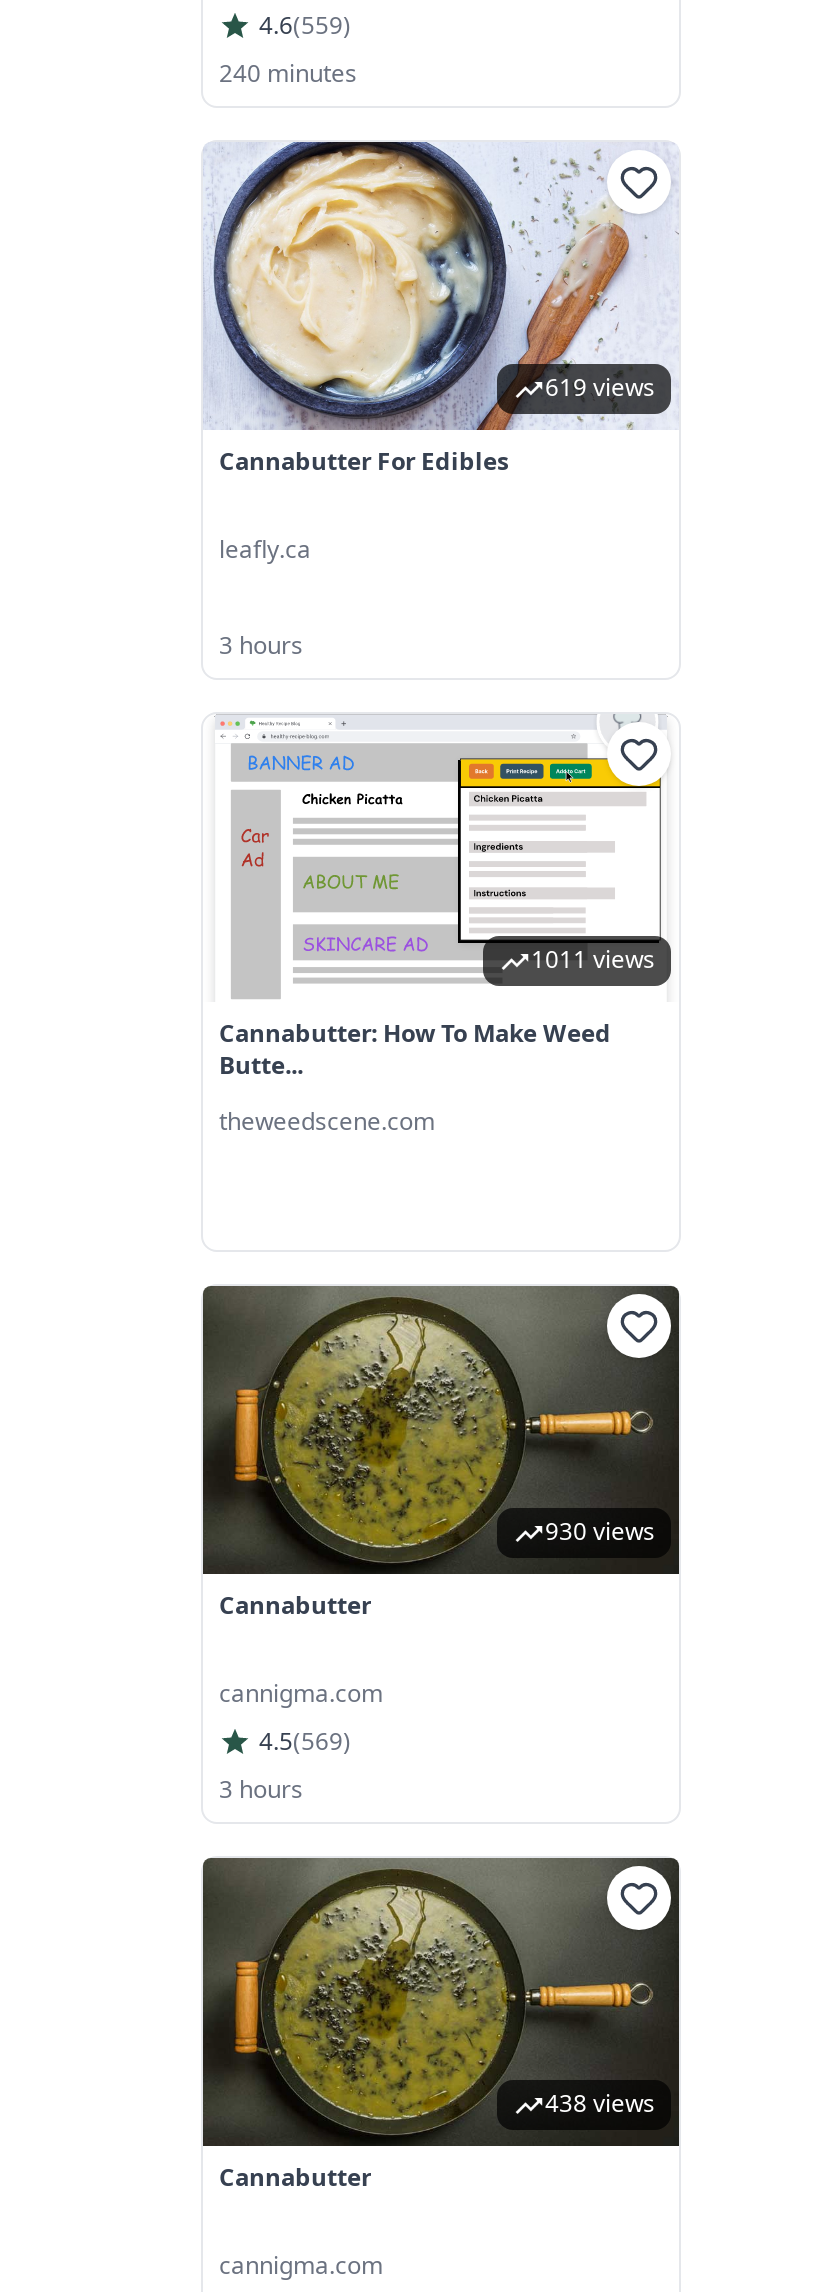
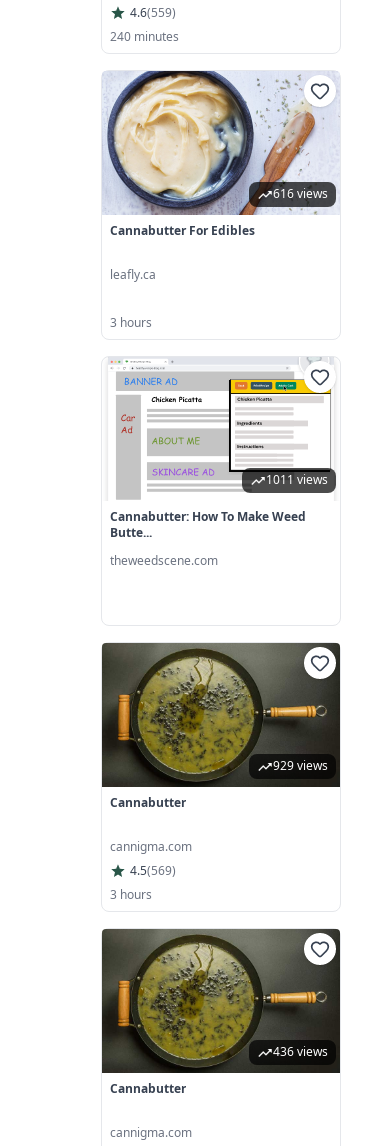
[545,370,655,404] 619 views -> [273,185,328,202] 616 views
[545,1514,655,1548] 930 views -> [273,757,328,774] 929 views
[545,2086,655,2120] 438 views -> [273,1043,328,1060] 436 views

